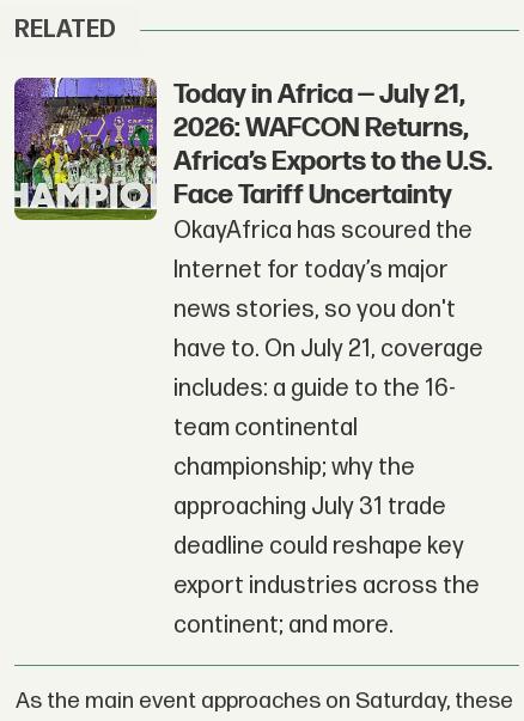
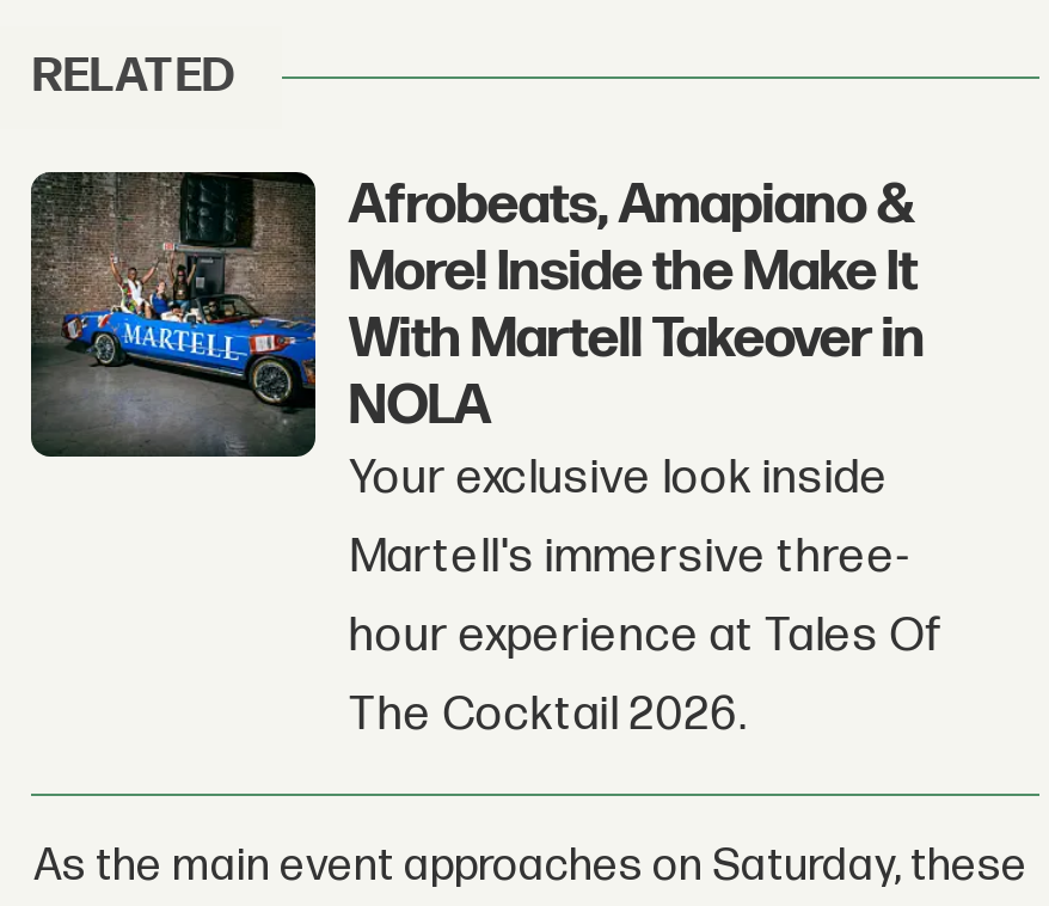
[13,77,493,640] [image] | Today in Africa — July 21, | 2026: WAFCON Returns, | Africa’s Exports to the U.S. | Face Tariff Uncertainty | OkayAfrica has scoured the | Internet for today’s major | news stories, so you don't | have to. On July 21, coverage | includes: a guide to the 16- | team continental | championship; why the | approaching July 31 trade | deadline could reshape key | export industries across the | continent; and more. -> [29,170,944,744] [image] | Afrobeats, Amapiano & | More! Inside the Make It | With Martell Takeover in | NOLA | Your exclusive look inside | Martell's immersive three- | hour experience at Tales Of | The Cocktail 2026.

